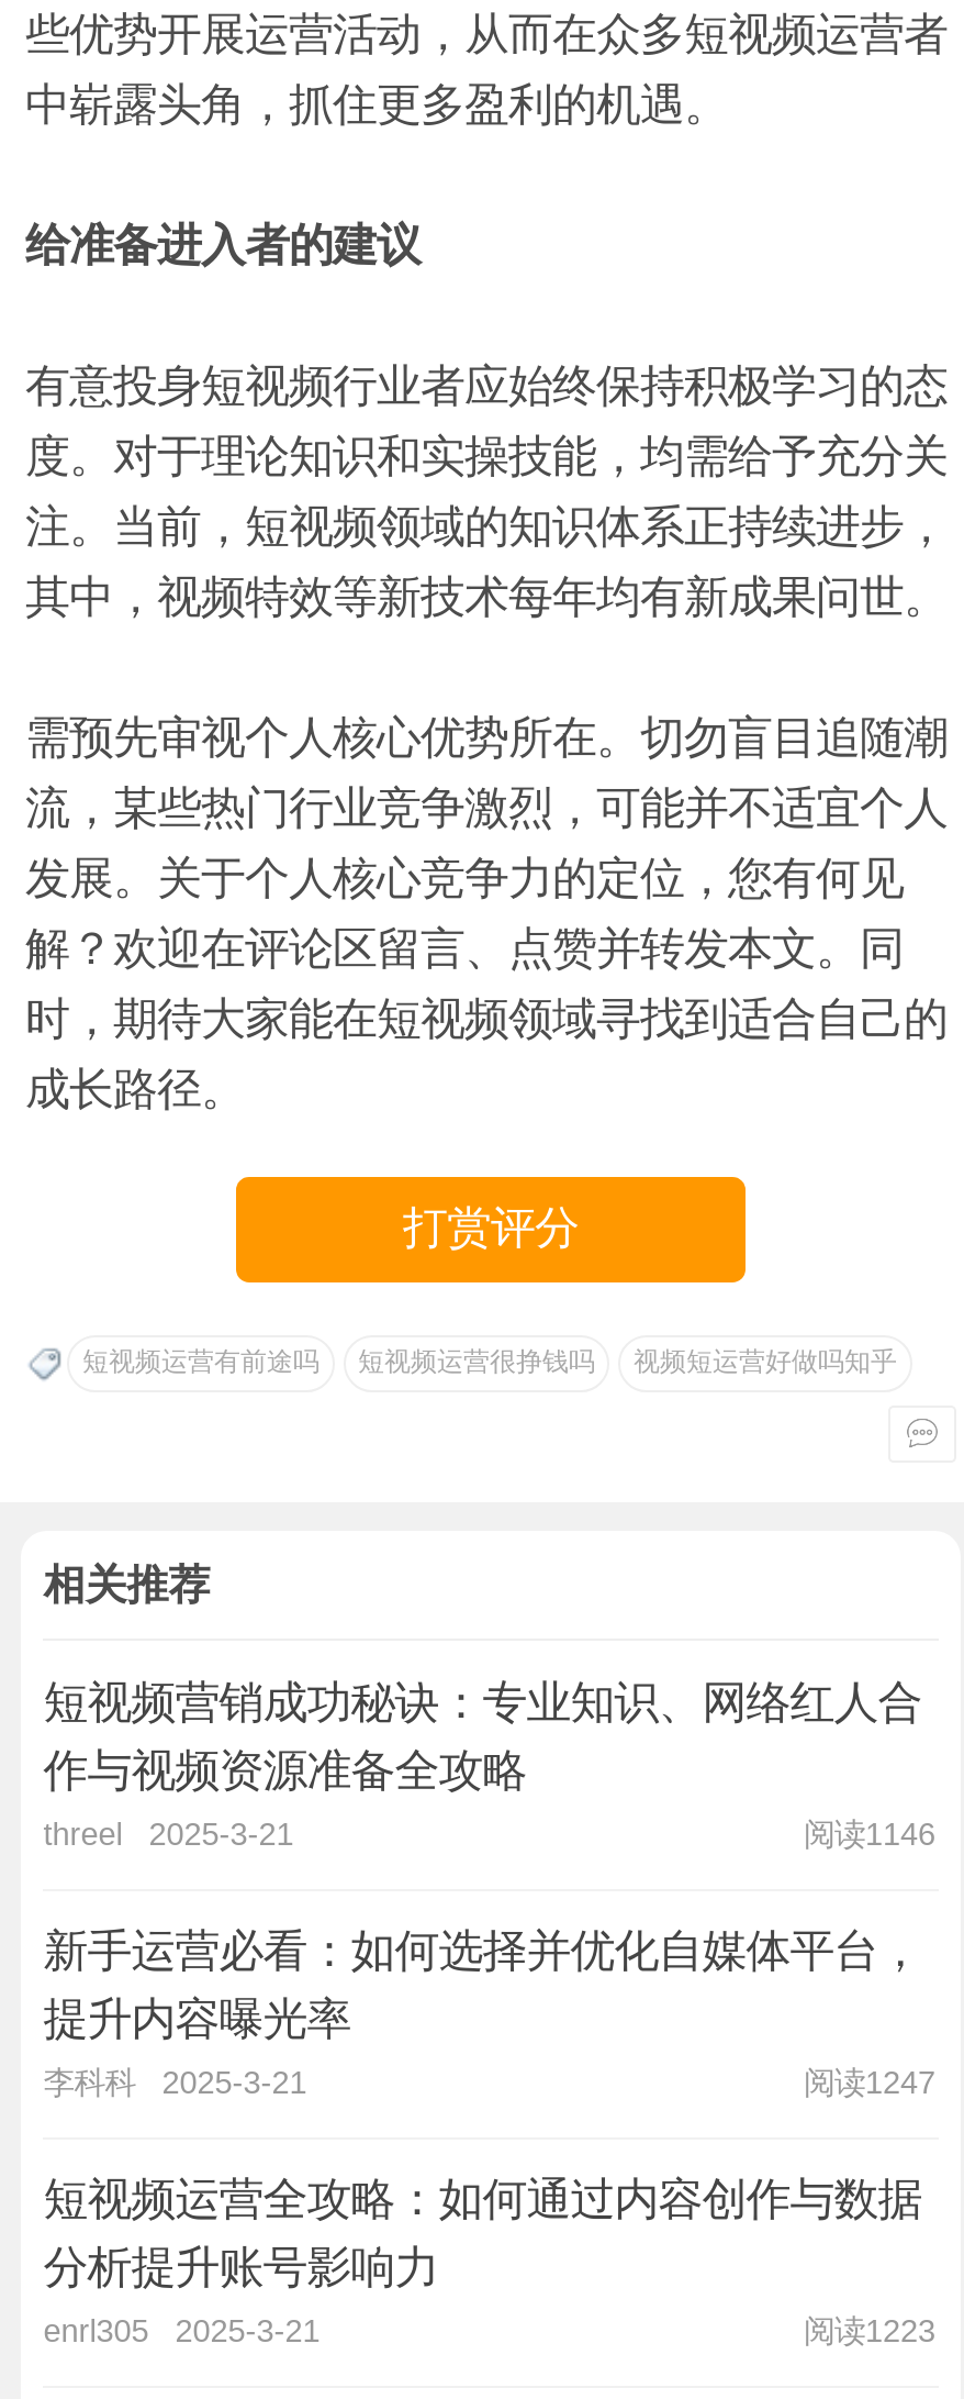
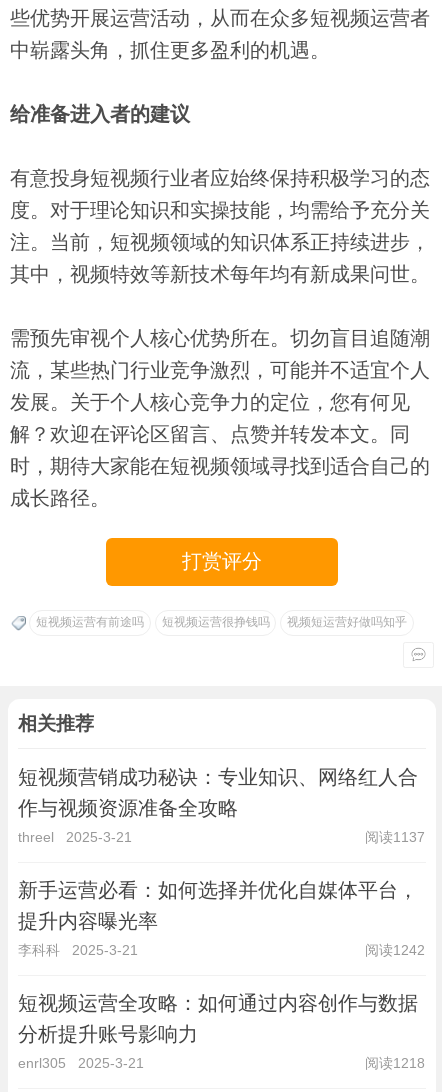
[804,1816,935,1851] 阅读1146 -> [364,829,424,845] 阅读1137
[804,2065,935,2100] 阅读1247 -> [364,942,424,958] 阅读1242
[804,2313,935,2348] 阅读1223 -> [364,1055,424,1071] 阅读1218

